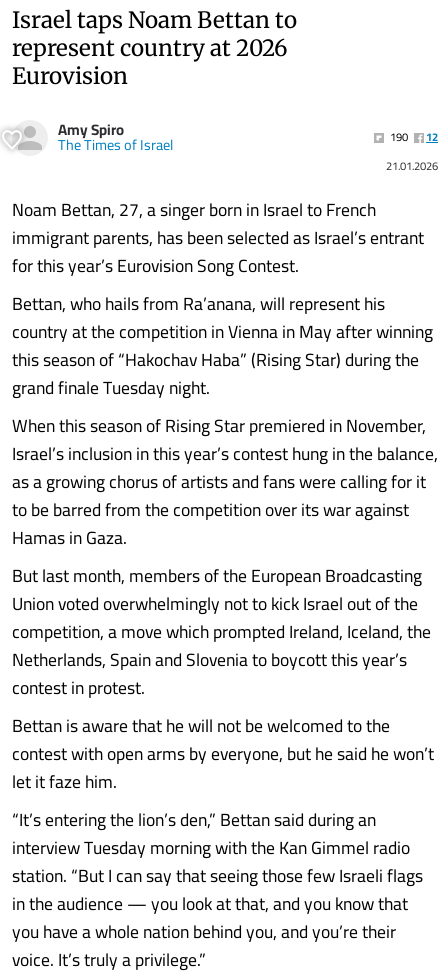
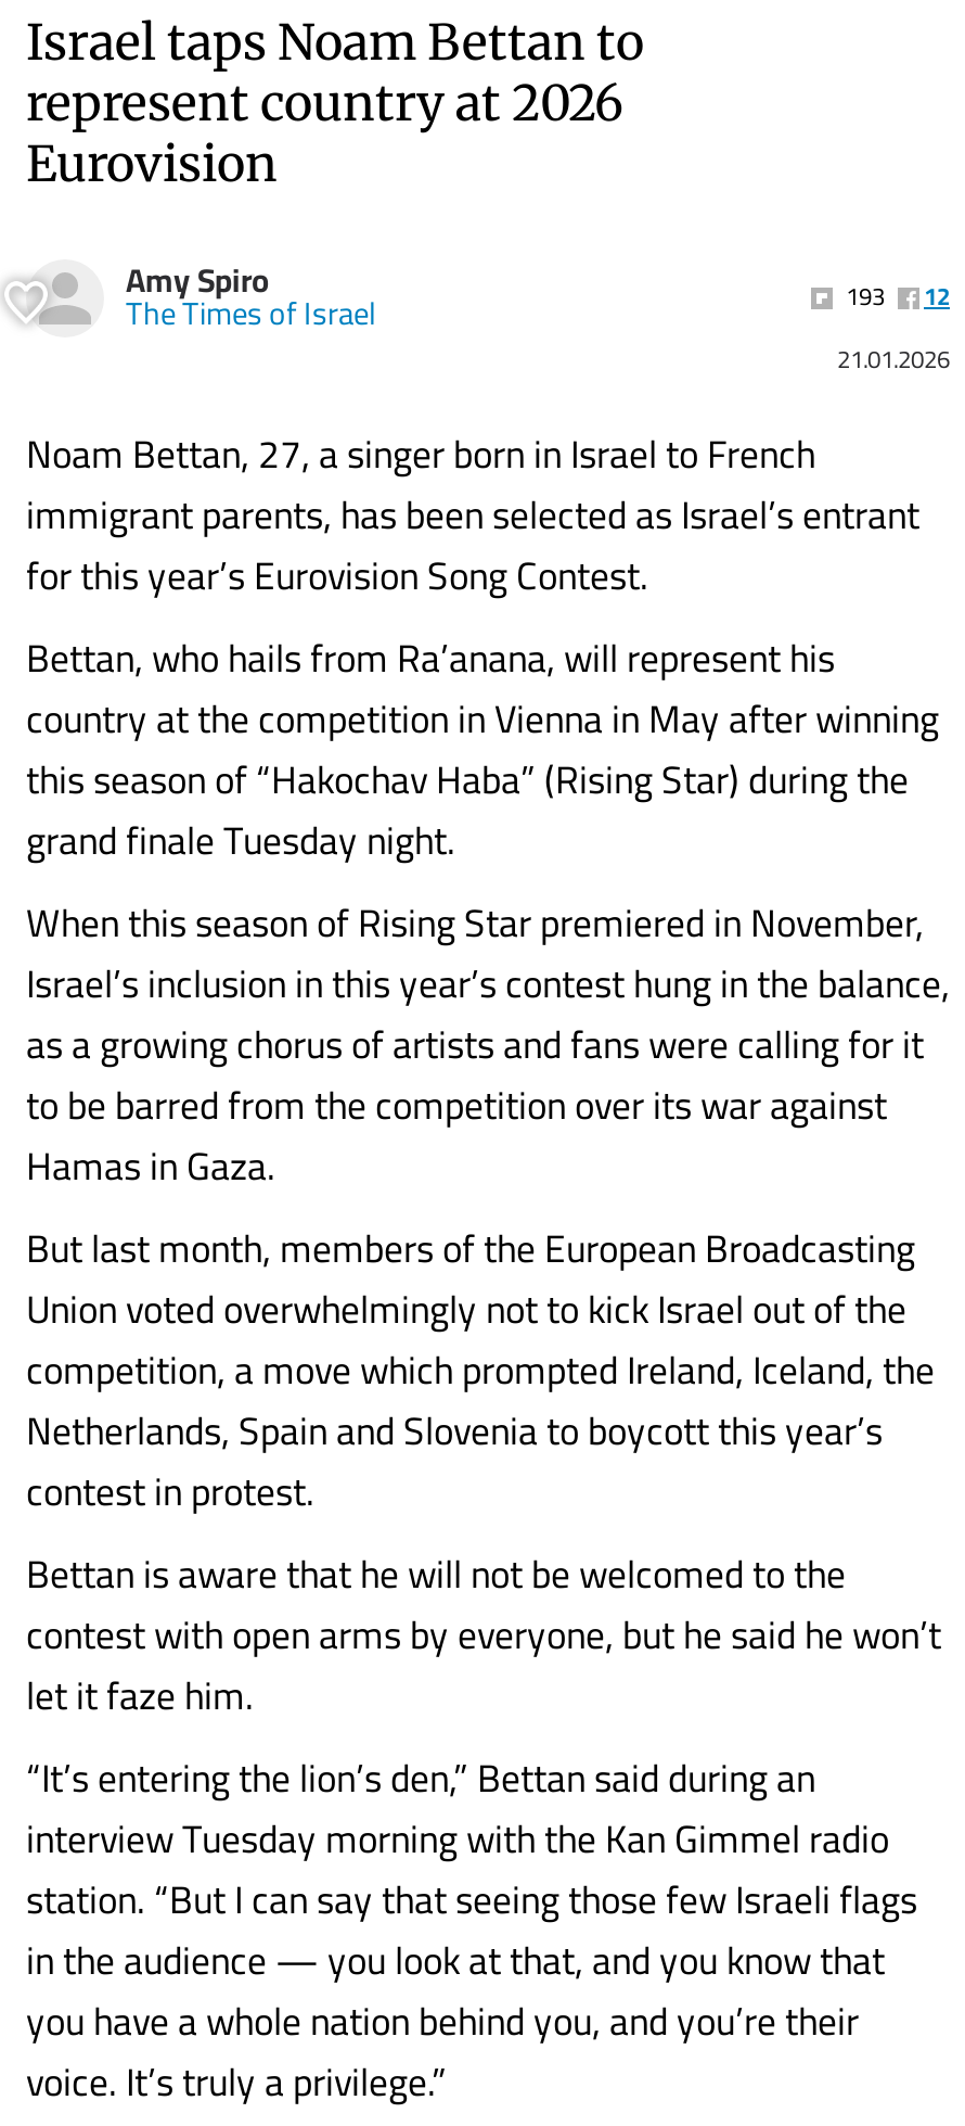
[390,126,438,147] 190 12 -> [846,272,950,318] 193 12

